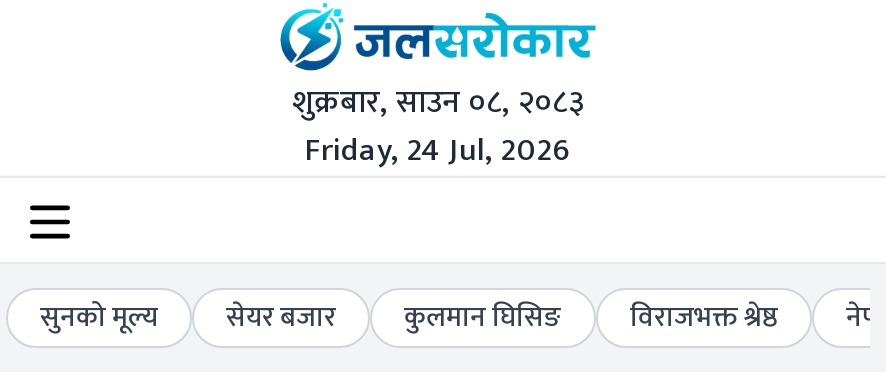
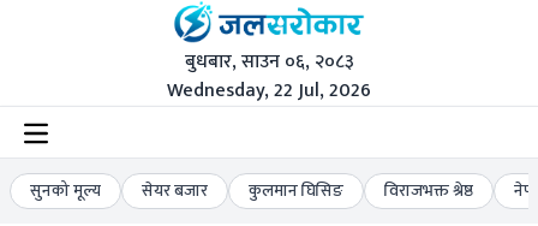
[292,75,584,129] शुक्रबार, साउन ०८, २०८३ -> [184,45,354,78] बुधबार, साउन ०६, २०८३
[305,123,571,177] Friday, 24 Jul, 2026 -> [167,74,371,107] Wednesday, 22 Jul, 2026

